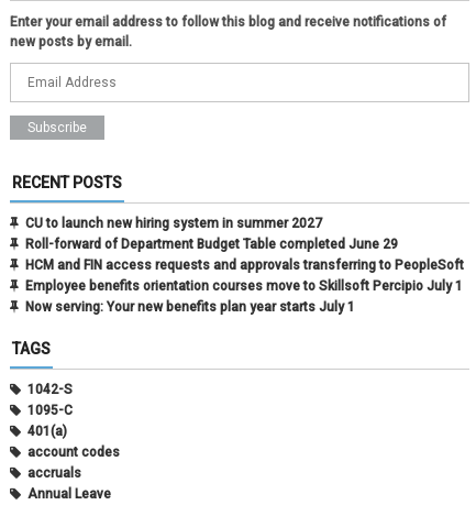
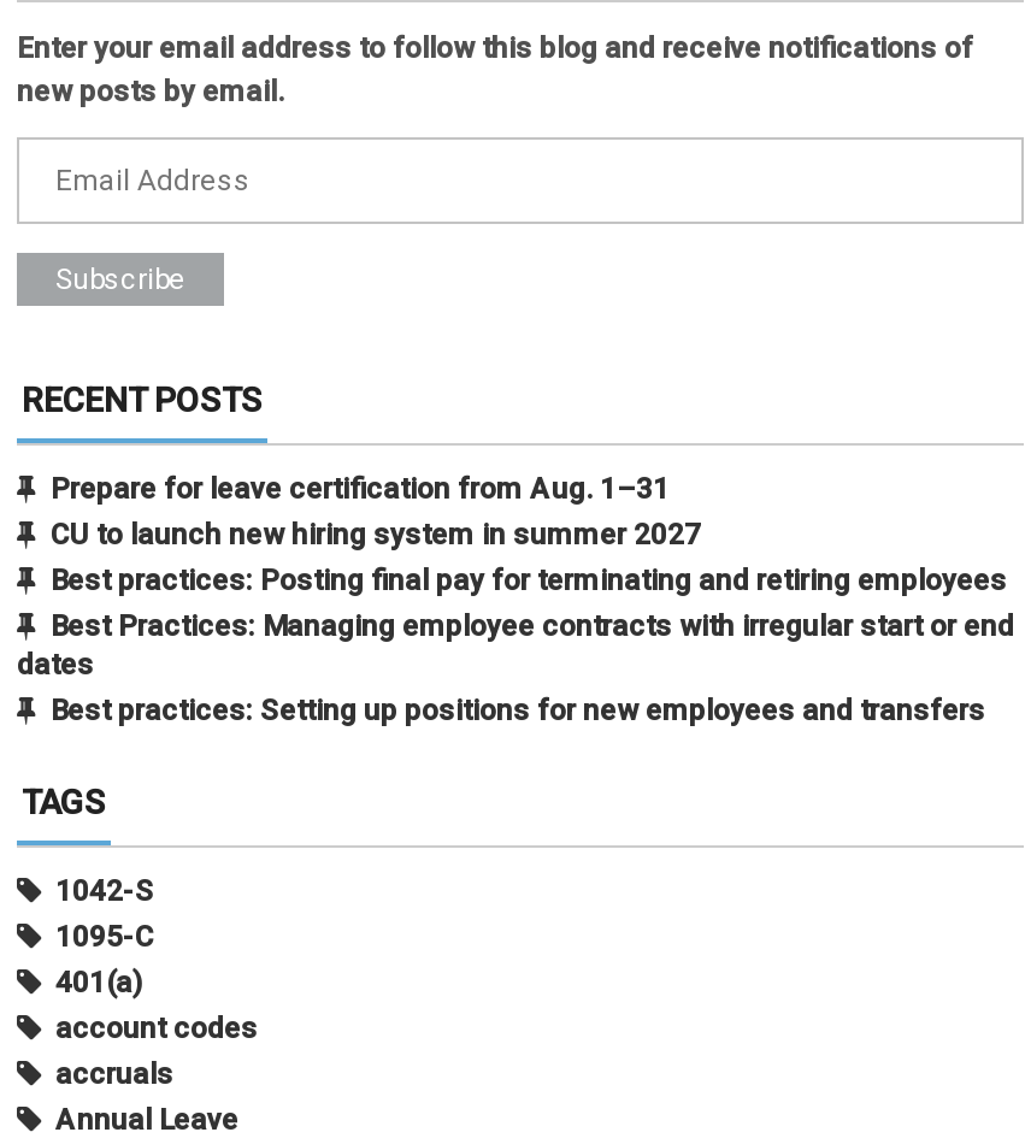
none -> [51,472,670,506] Prepare for leave certification from Aug. 1–31
[25,237,464,315] Roll-forward of Department Budget Table completed June 29 | HCM and FIN access requests and approvals transferring to PeopleSoft | Employee benefits orientation courses move to Skillsoft Percipio July 1 | Now serving: Your new benefits plan year starts July 1 -> [17,564,1014,728] Best practices: Posting final pay for terminating and retiring employees | Best Practices: Managing employee contracts with irregular start or end | dates | Best practices: Setting up positions for new employees and transfers

